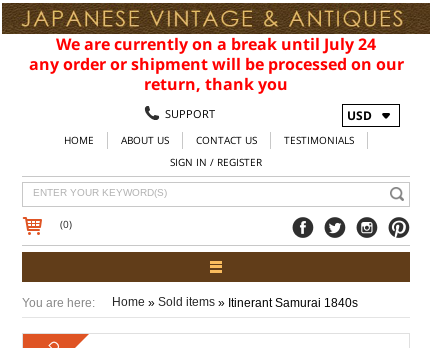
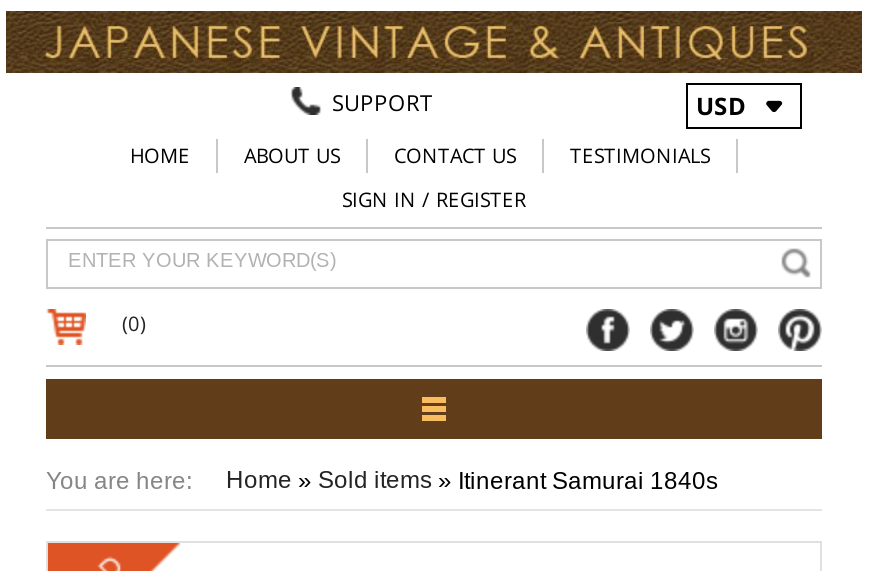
[28,33,403,95] We are currently on a break until July 24 | any order or shipment will be processed on our | return, thank you -> none

